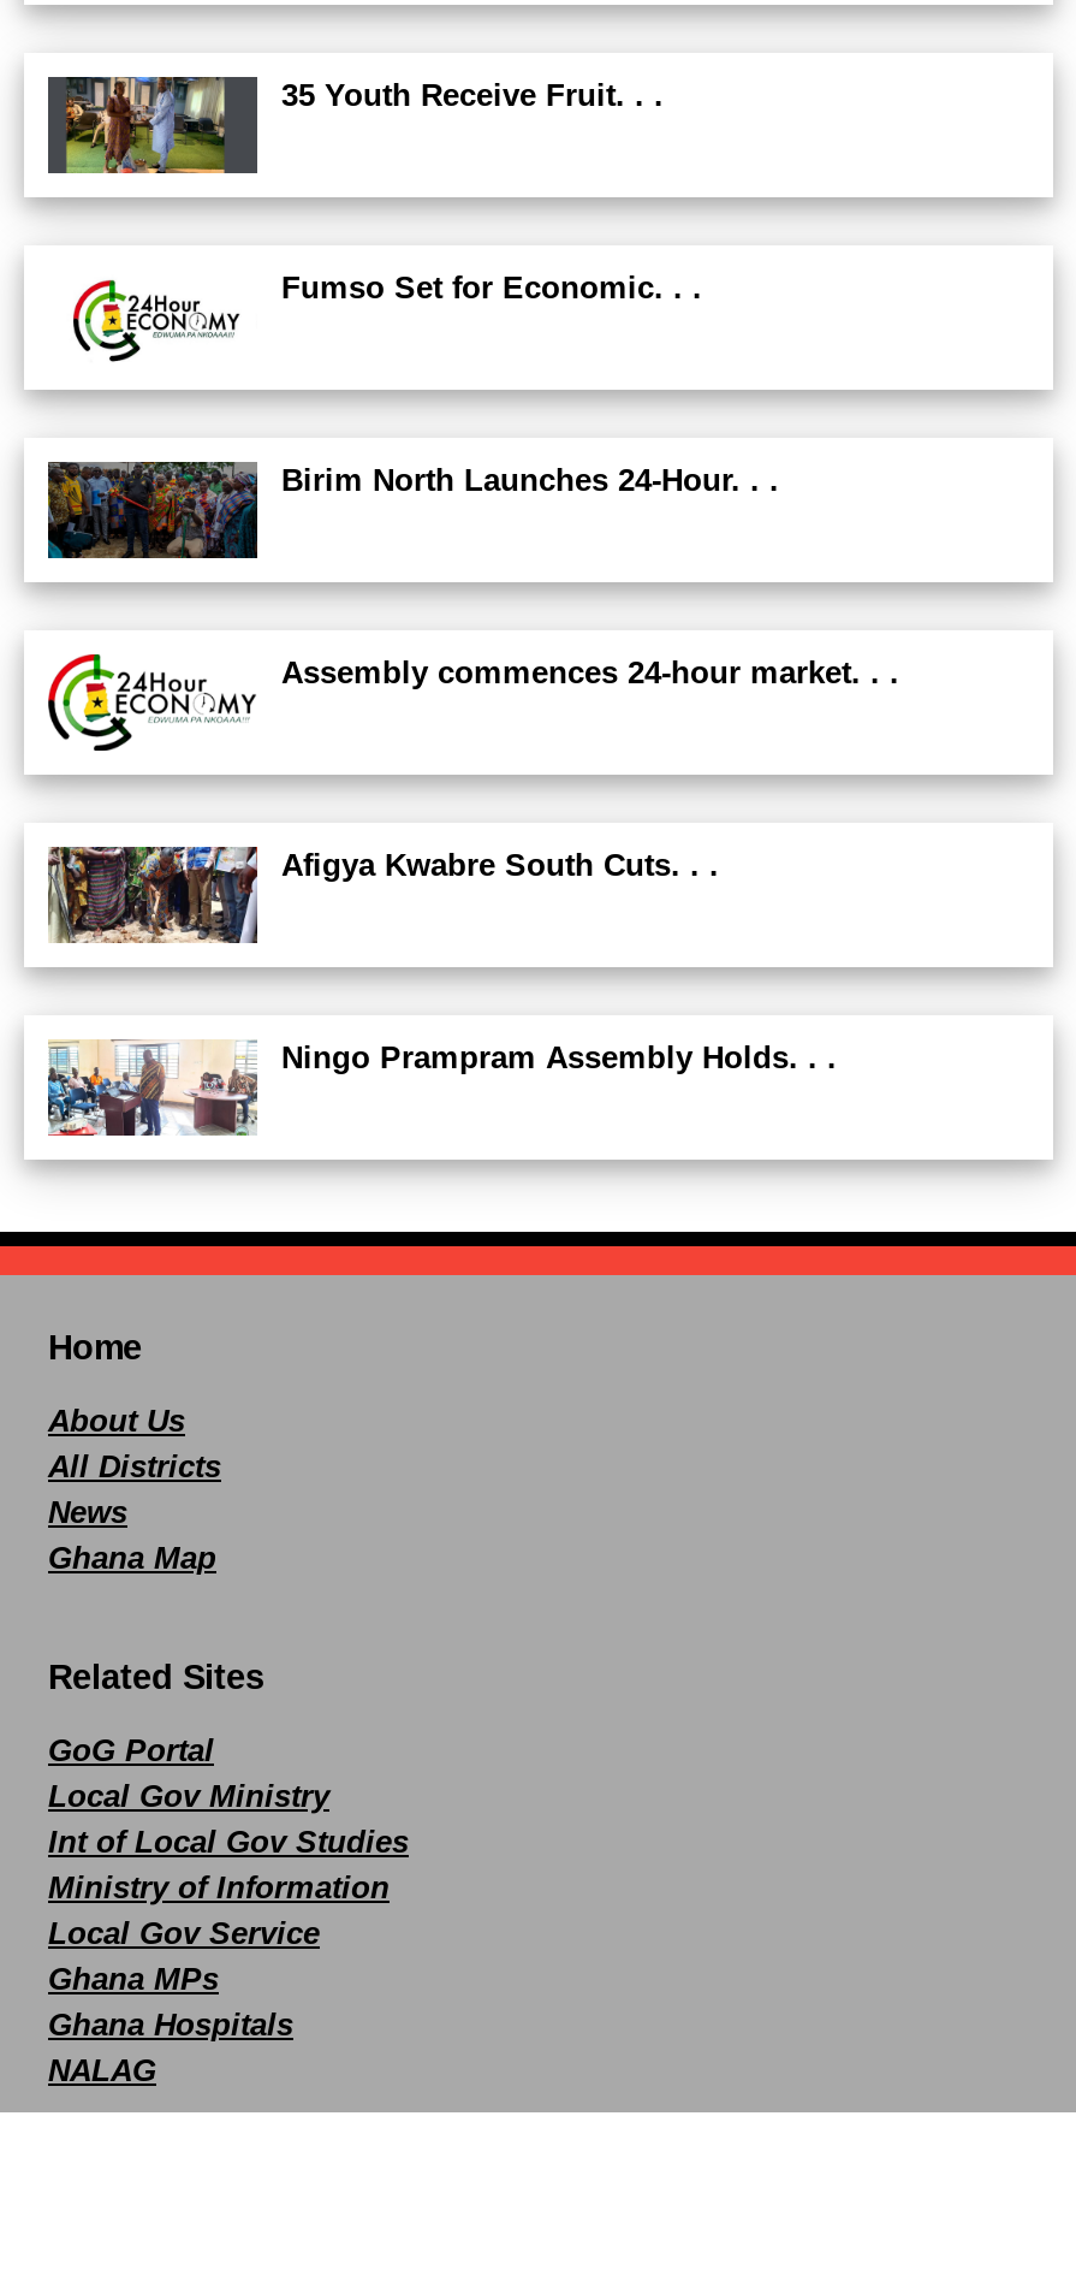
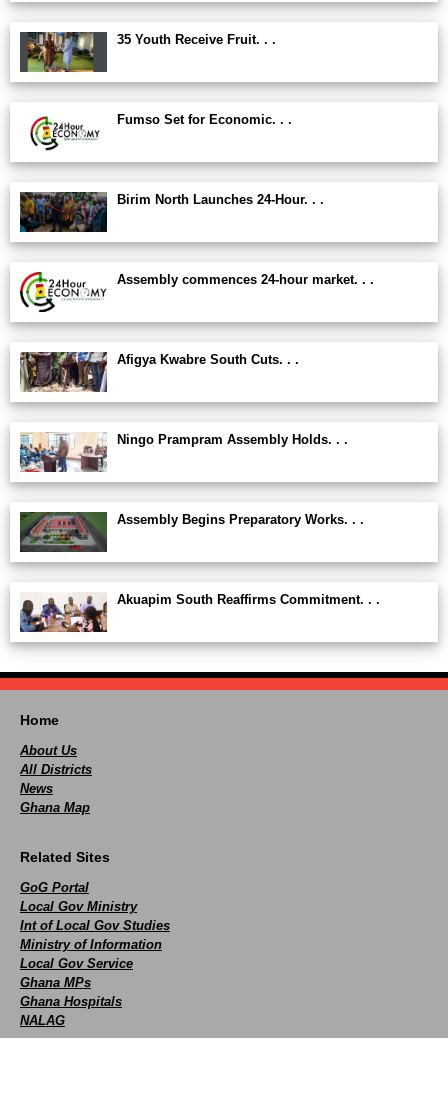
none -> [19,592,380,633] [image] | Akuapim South Reaffirms Commitment. . .
none -> [20,511,364,553] [image] | Assembly Begins Preparatory Works. . .

